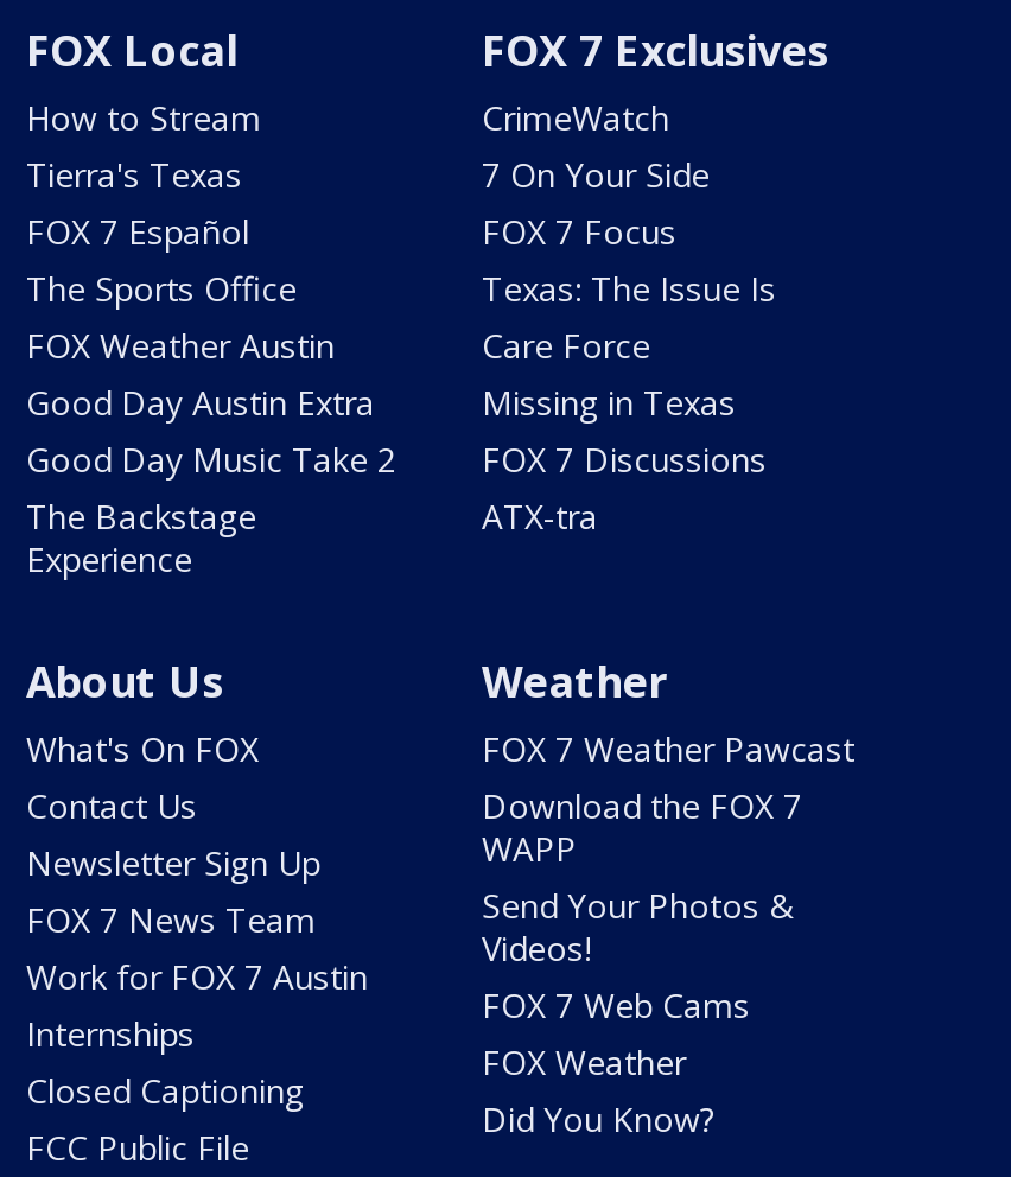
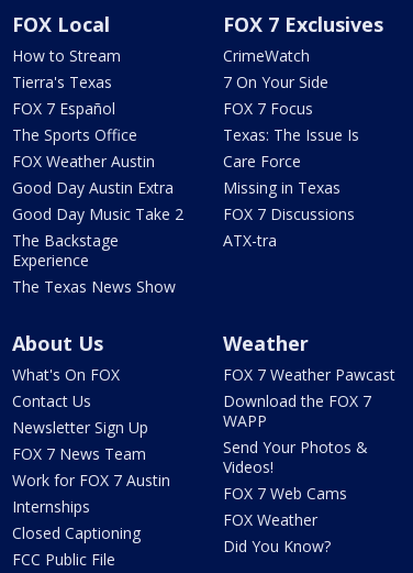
none -> [12,276,176,297] The Texas News Show

